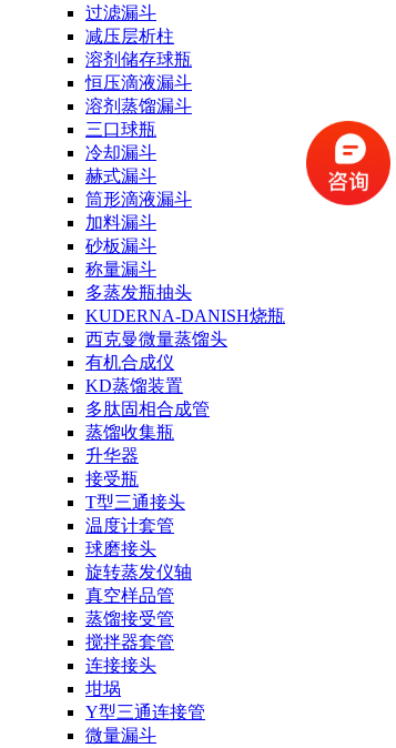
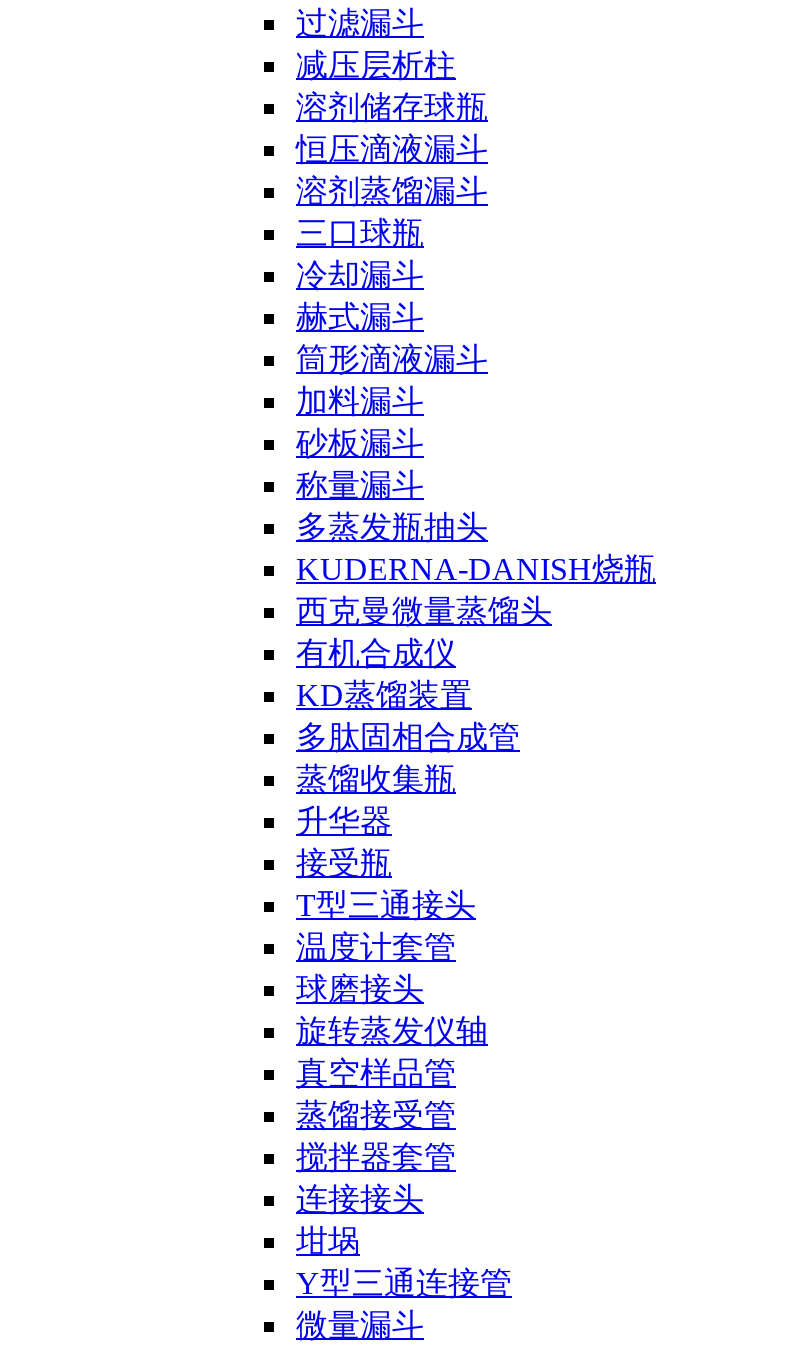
[305,120,392,206] [image] -> none

